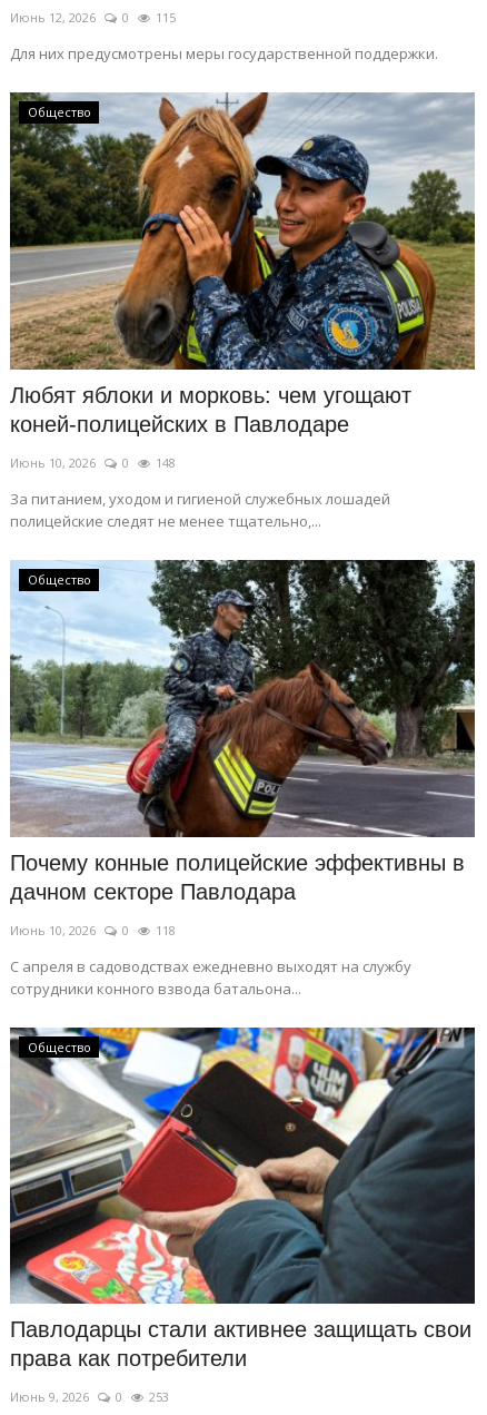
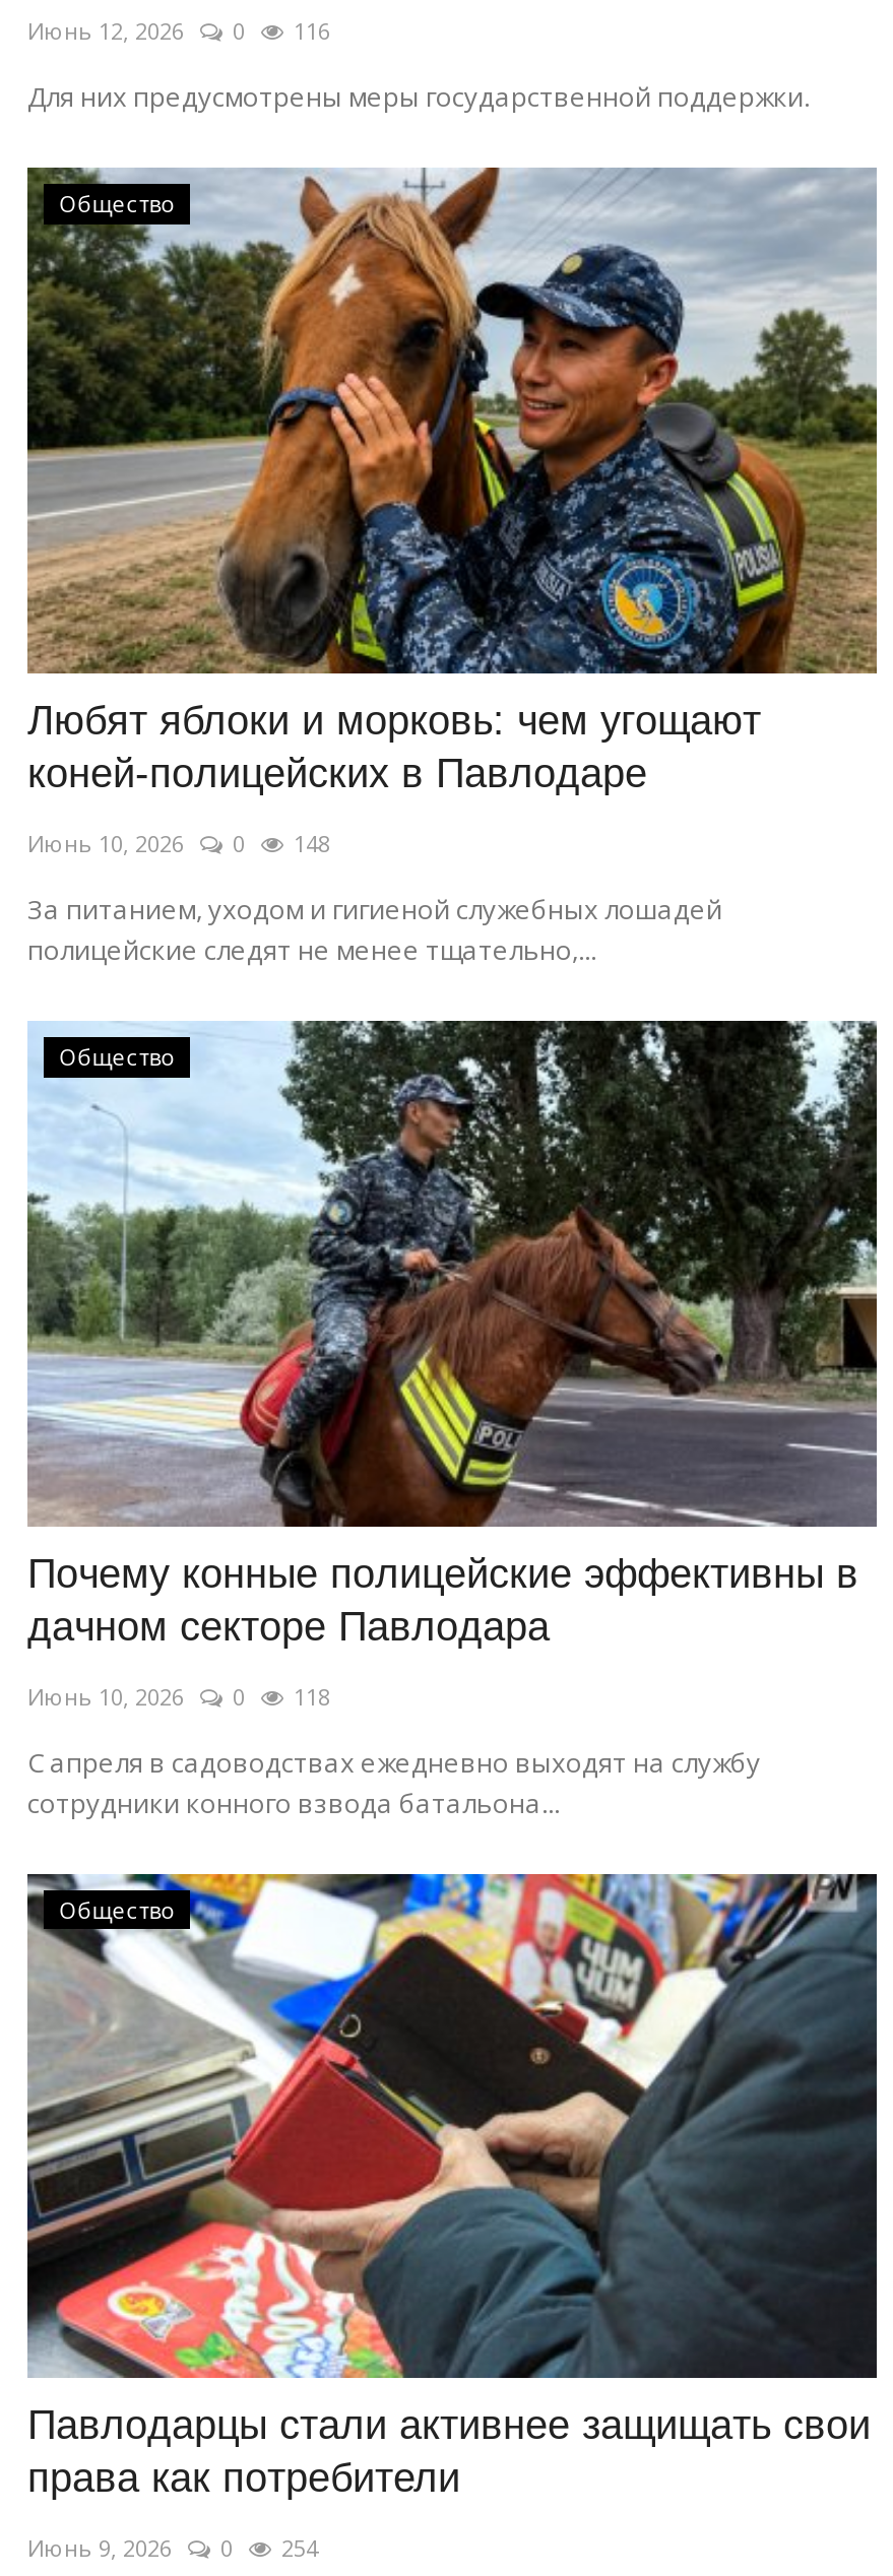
[156,9,176,26] 115 -> [294,16,330,47] 116
[10,1389,169,1405] Июнь 9, 2026 0 253 -> [27,2533,318,2563] Июнь 9, 2026 0 254

